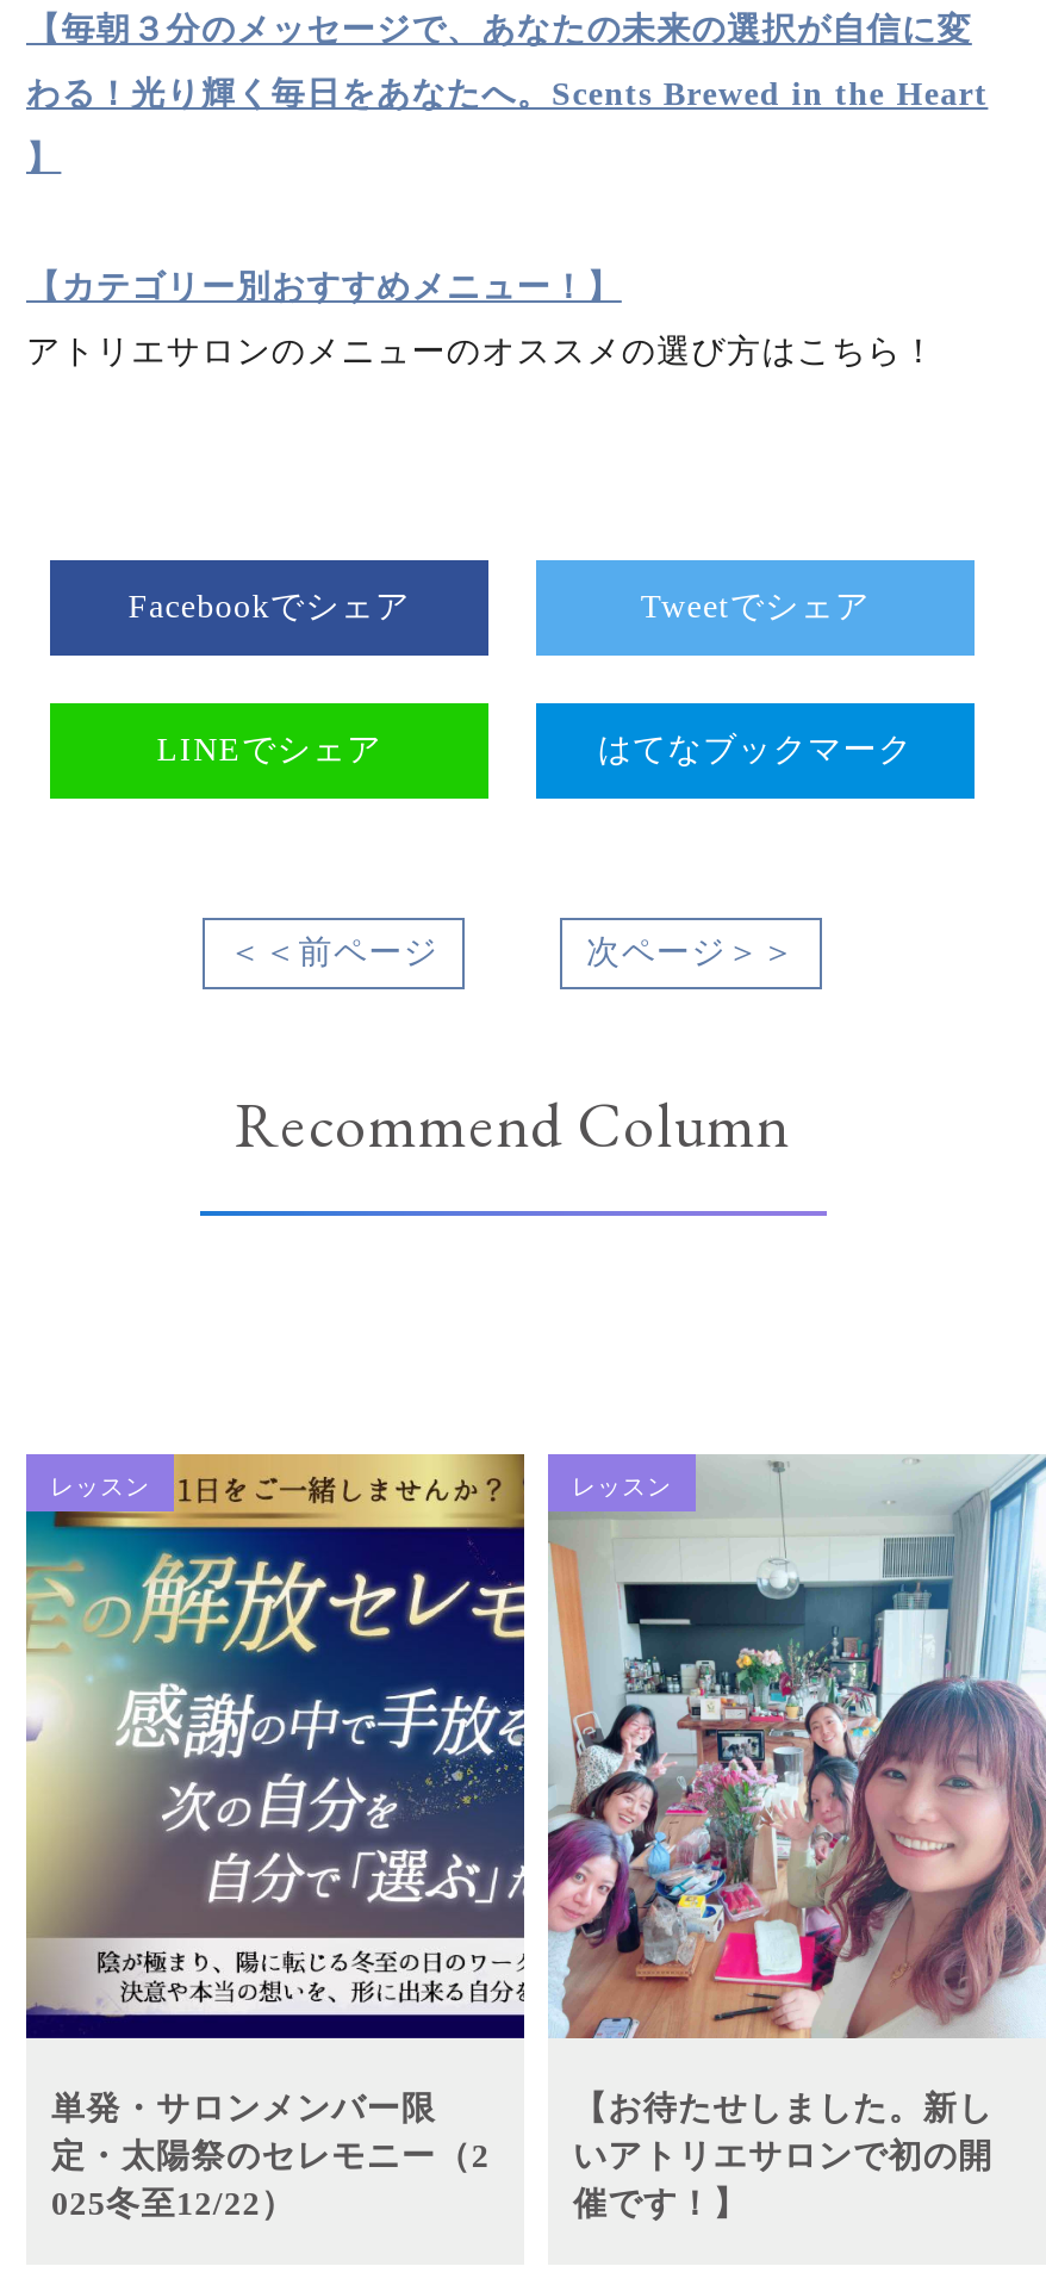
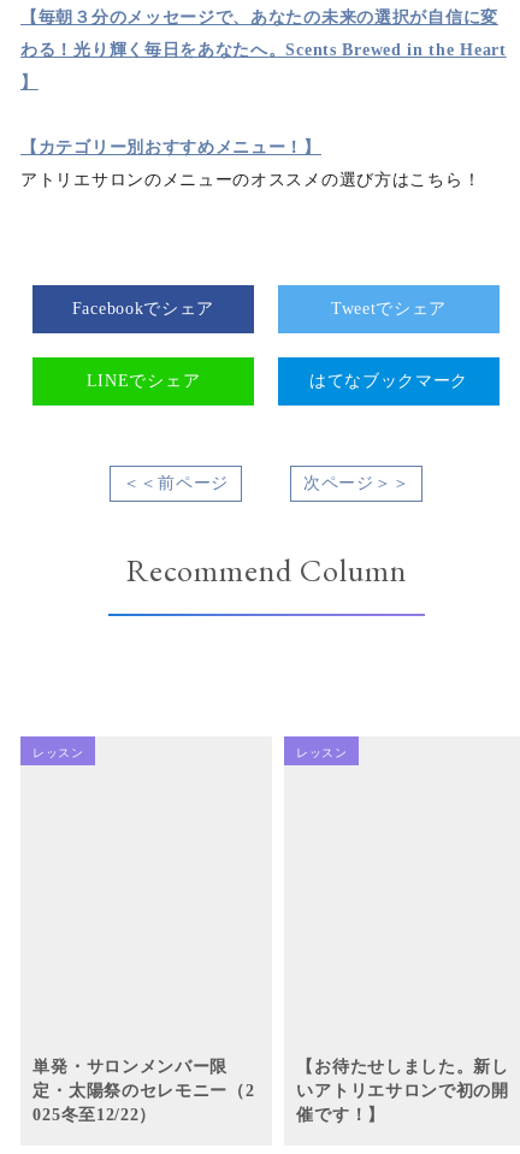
[24,1452,527,2041] [image] -> none
[546,1457,1039,2041] [image] -> none

